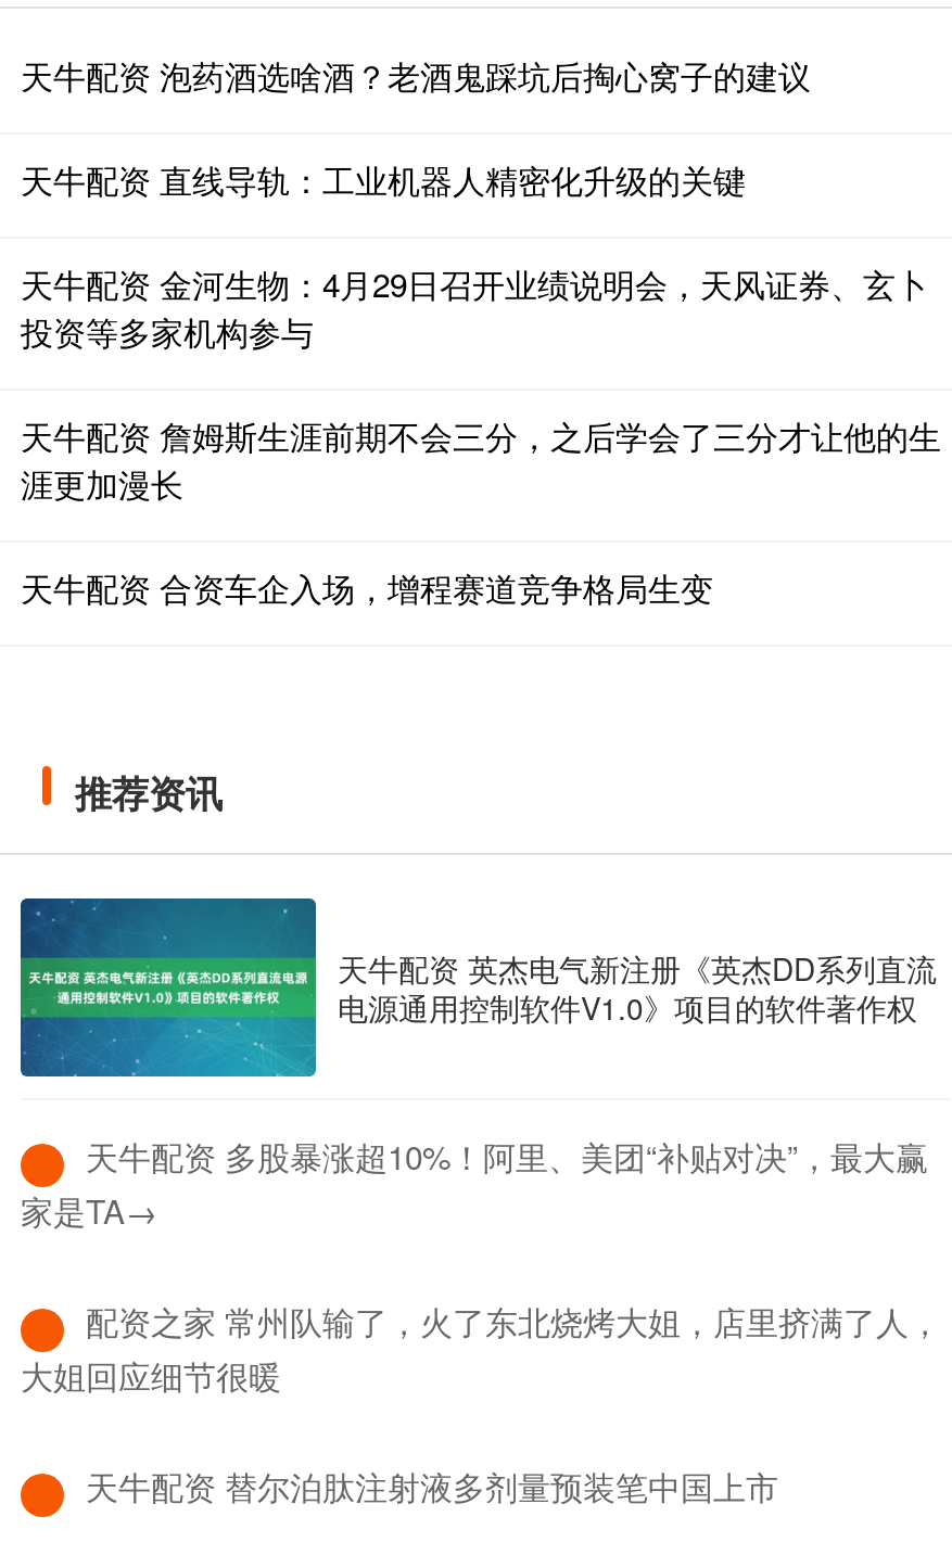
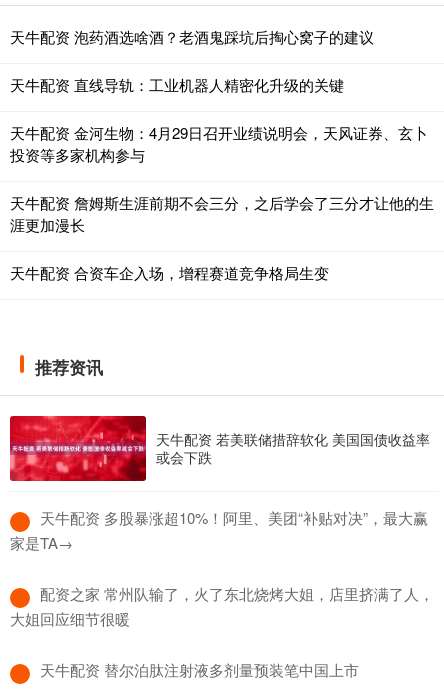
[18,896,937,1079] [image] | 天牛配资 英杰电气新注册《英杰DD系列直流 | 电源通用控制软件V1.0》项目的软件著作权 -> [9,415,430,482] [image] | 天牛配资 若美联储措辞软化 美国国债收益率 | 或会下跌

